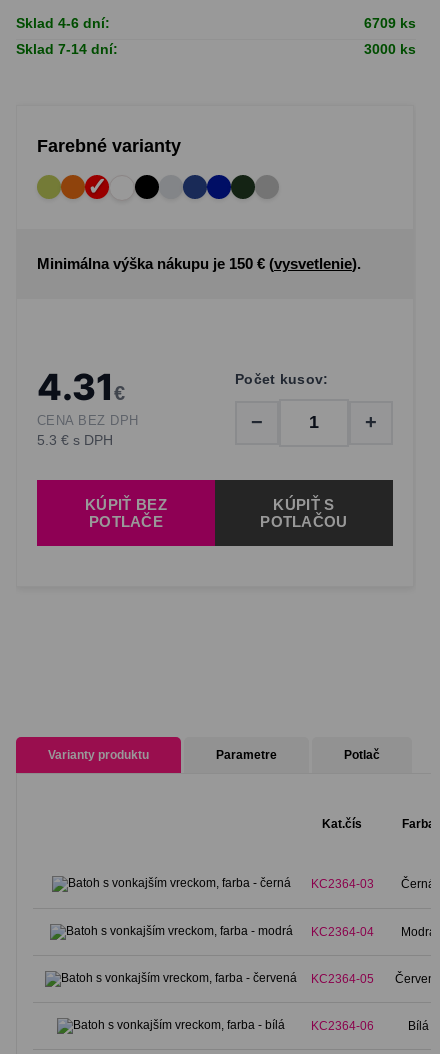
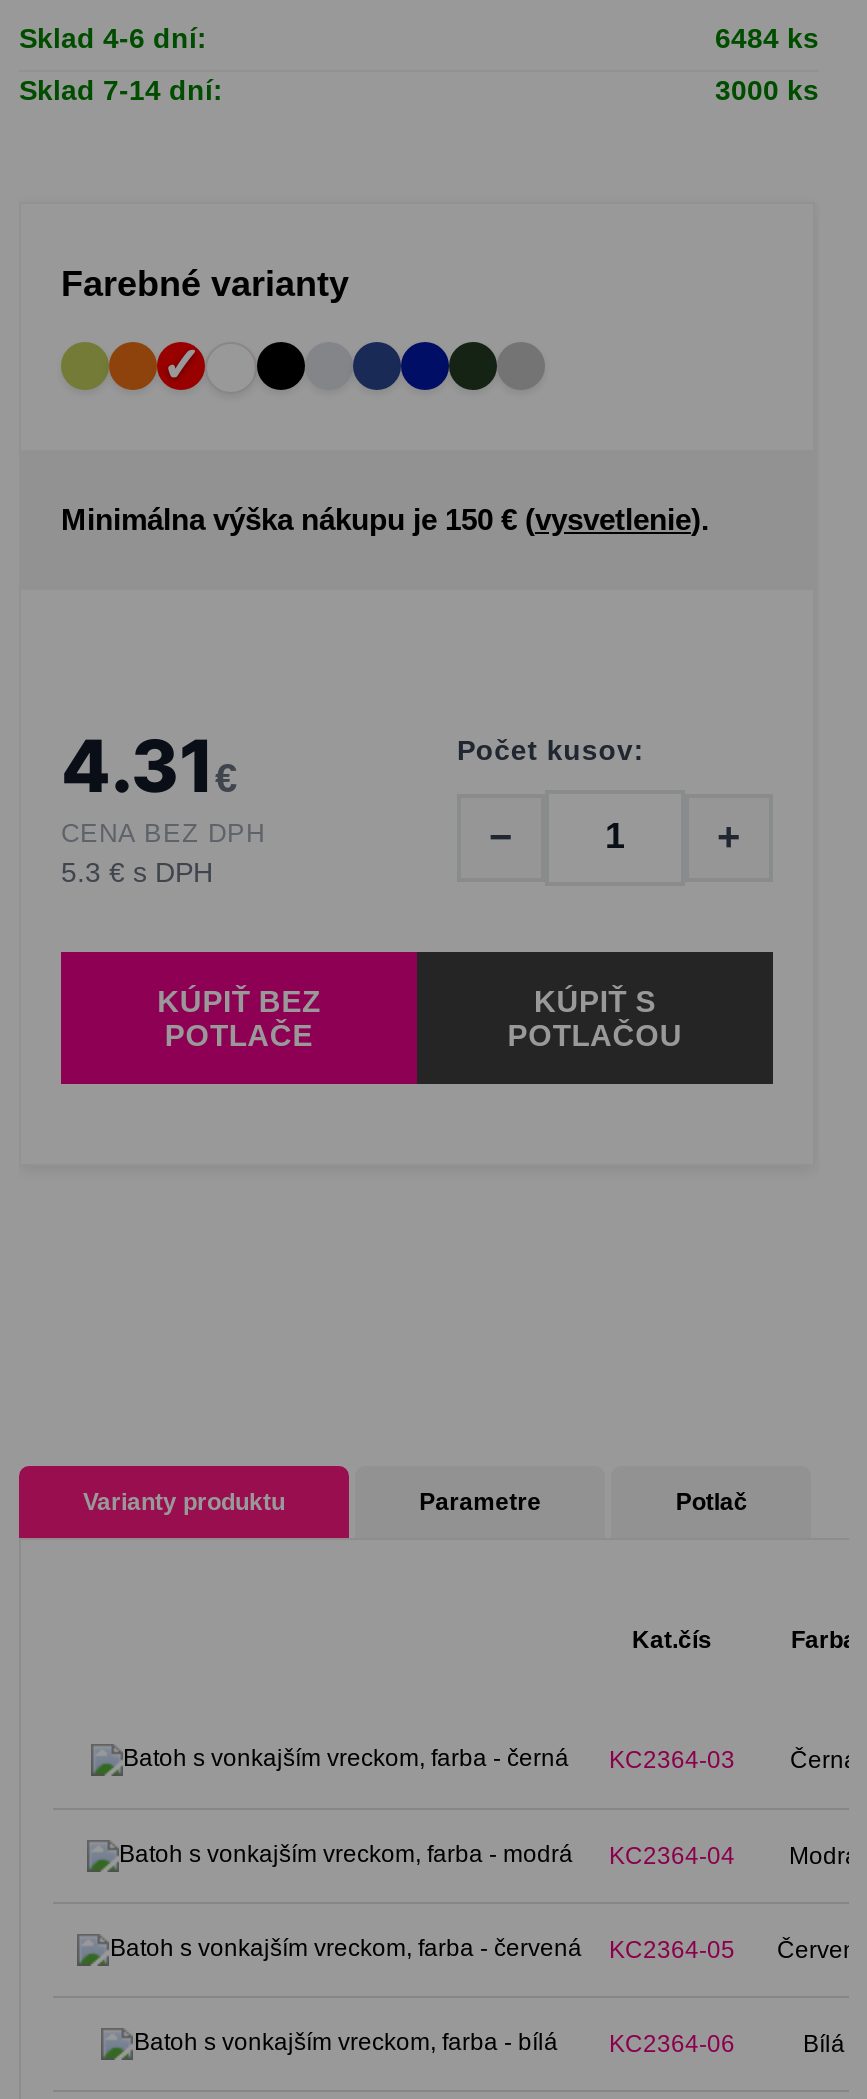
[364,15,416,31] 6709 ks -> [715,22,819,54] 6484 ks

